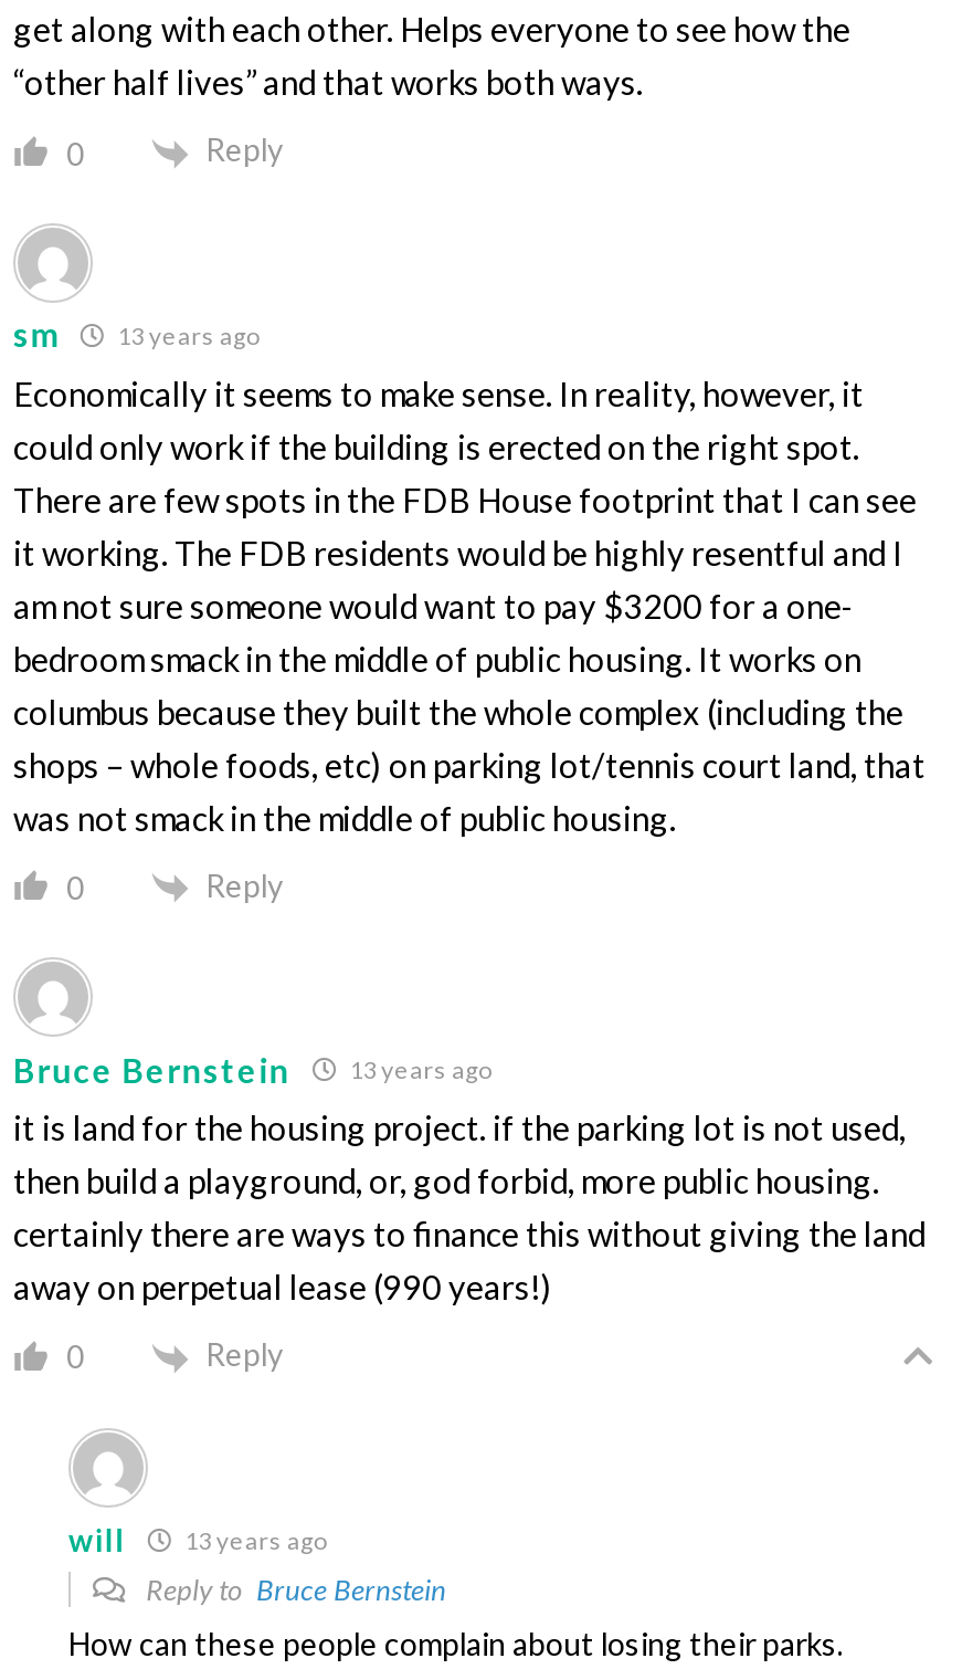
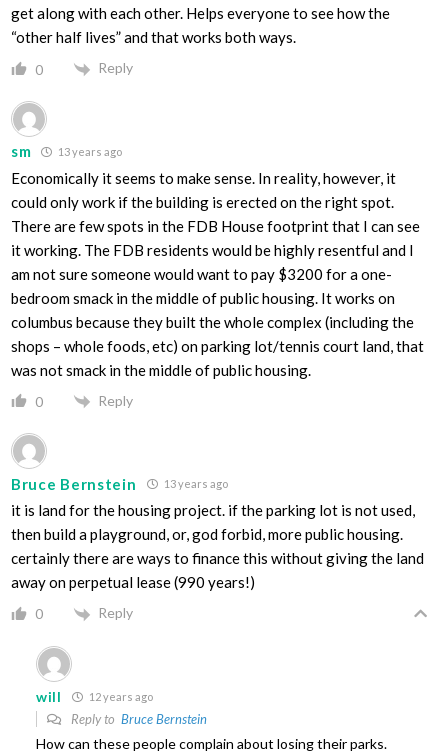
[68,1520,326,1558] will 13 years ago -> [36,688,153,705] will 12 years ago

